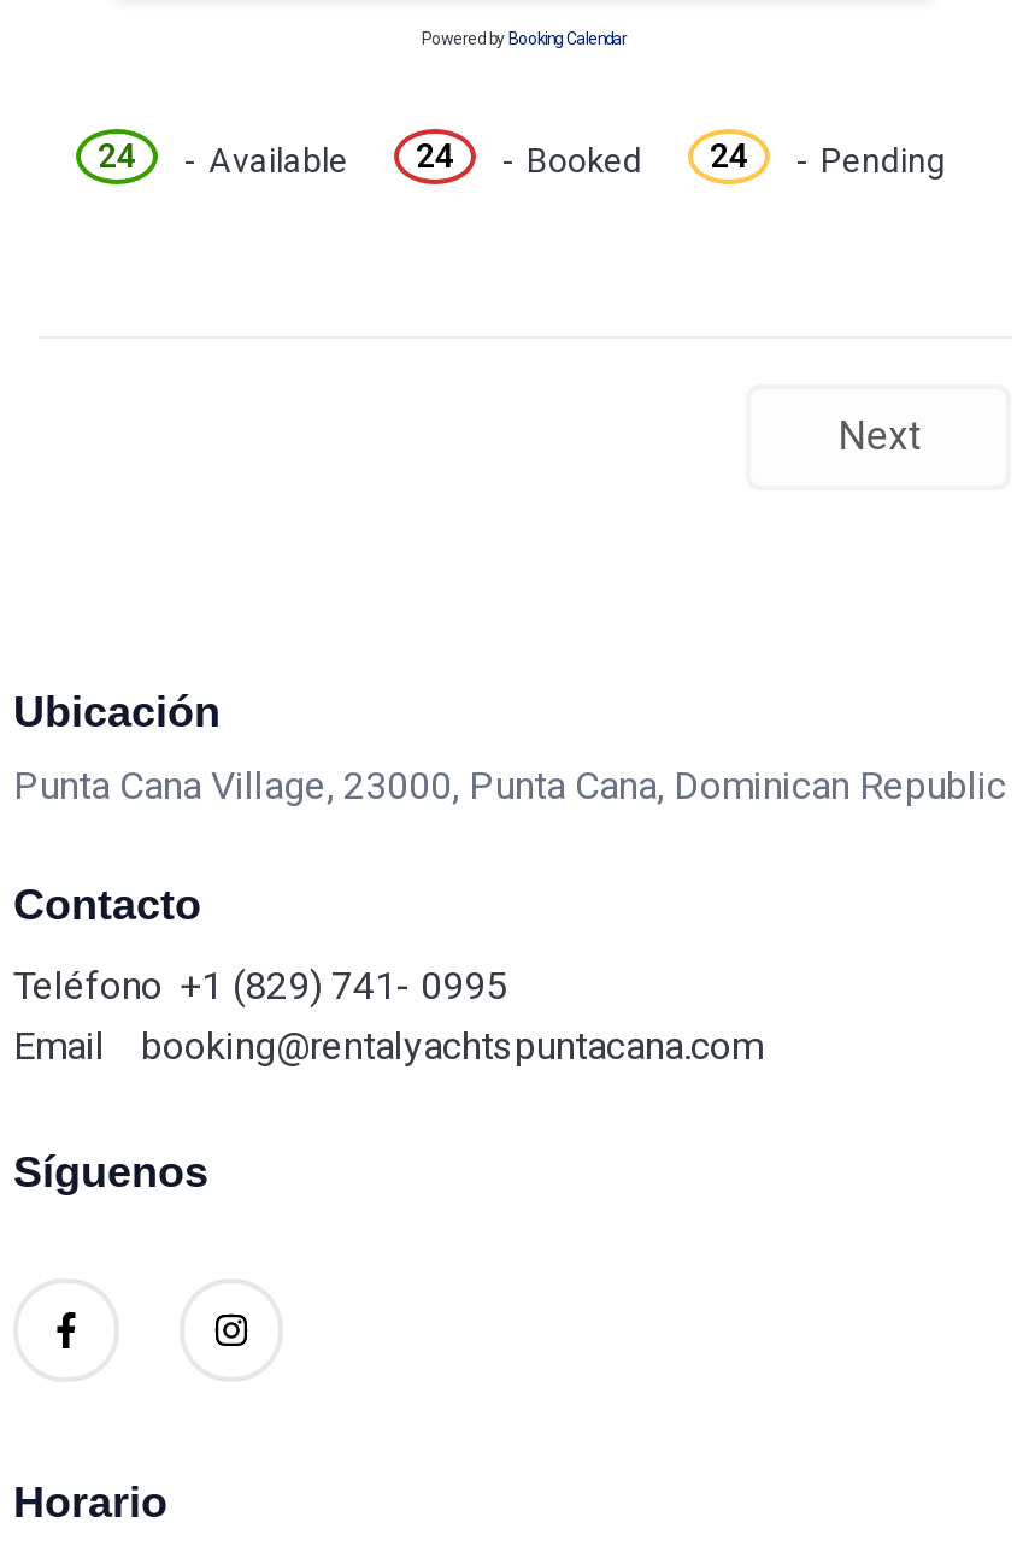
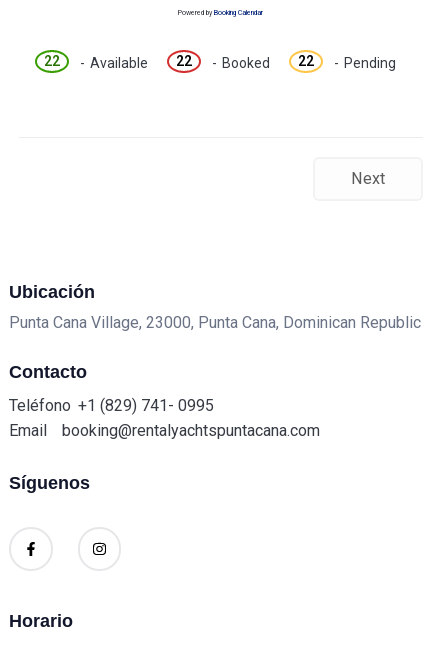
[98,135,136,174] 24 -> [44,53,60,69] 22
[416,135,454,174] 24 -> [176,53,192,69] 22
[710,135,748,174] 24 -> [298,53,314,69] 22

